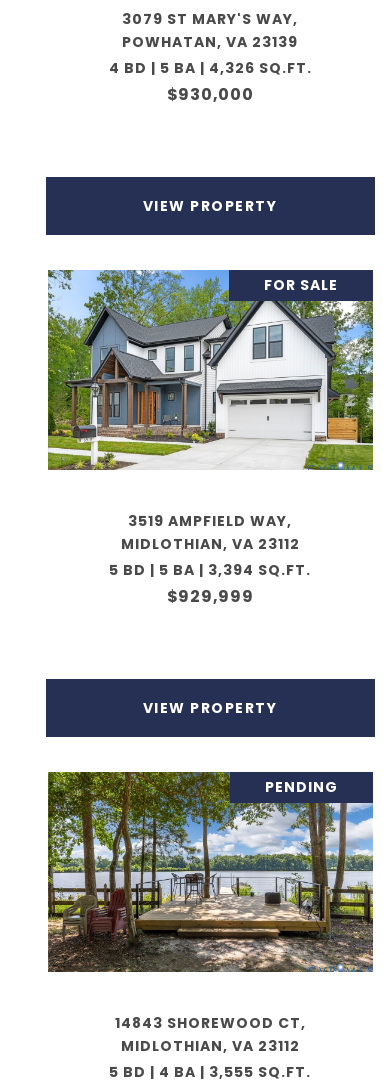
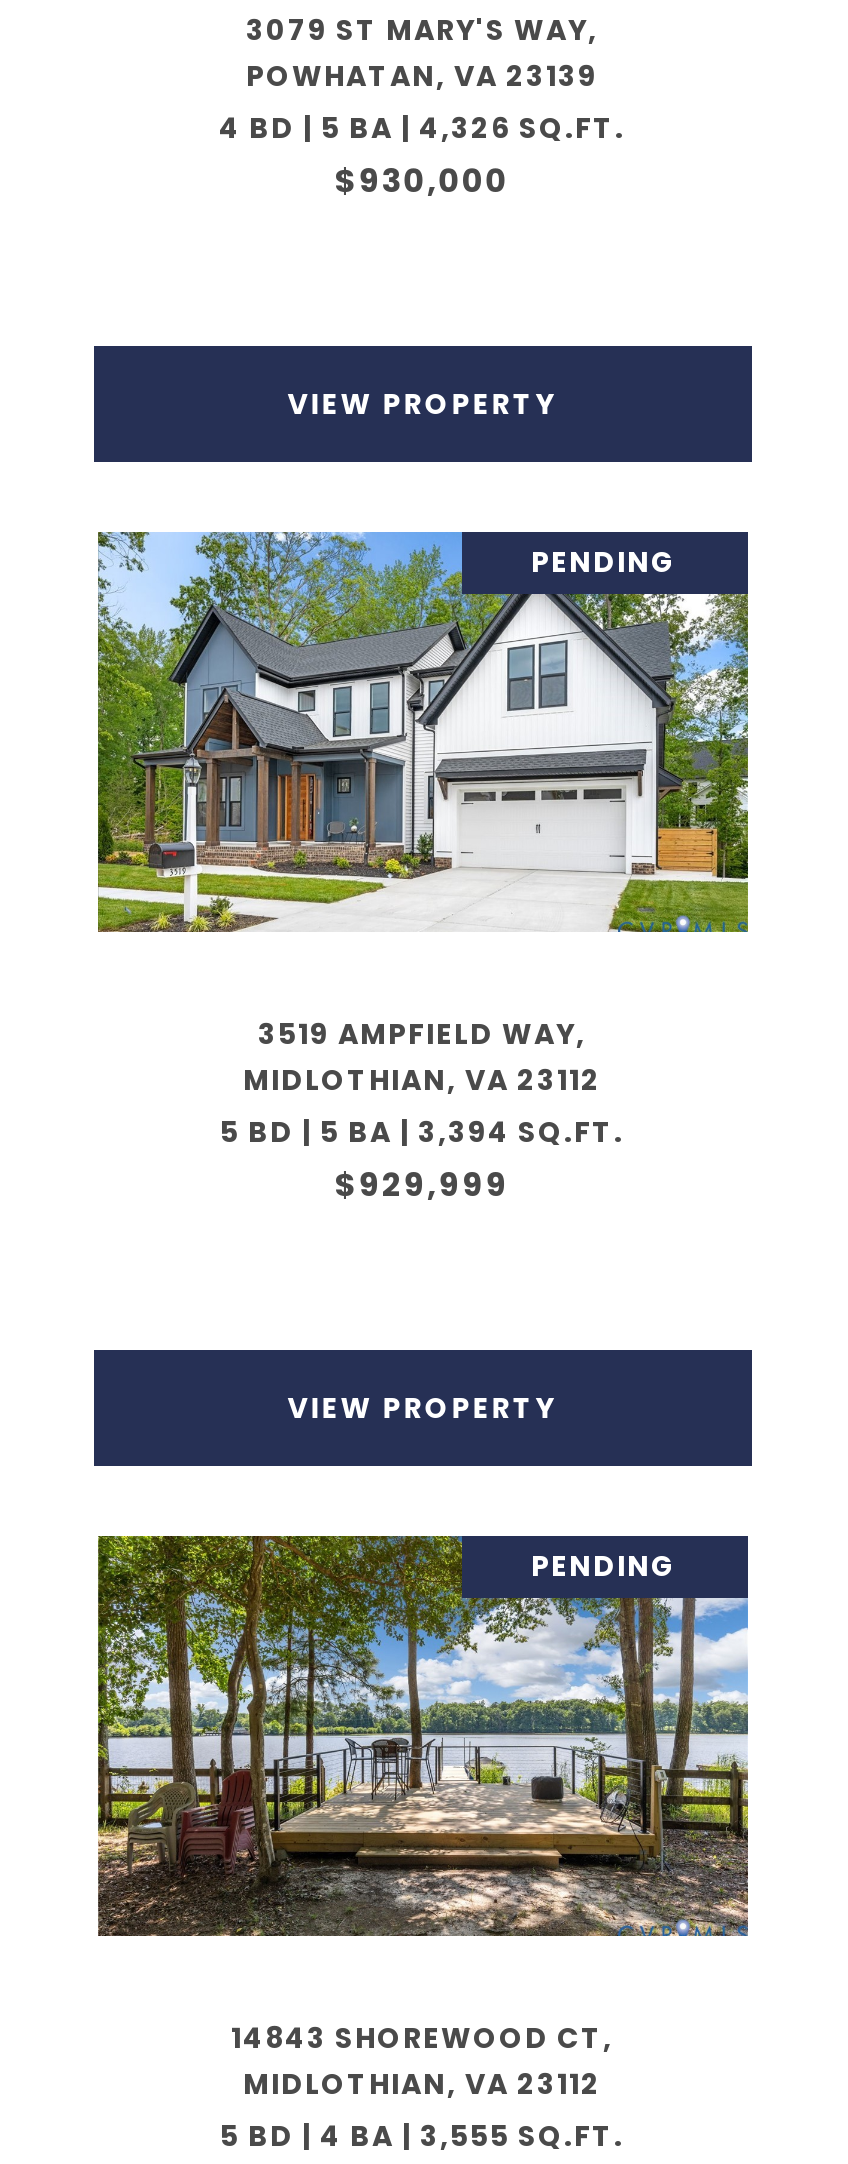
[263,275,337,295] FOR SALE -> [531,542,677,582] PENDING

